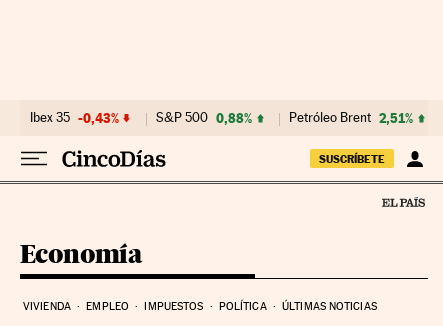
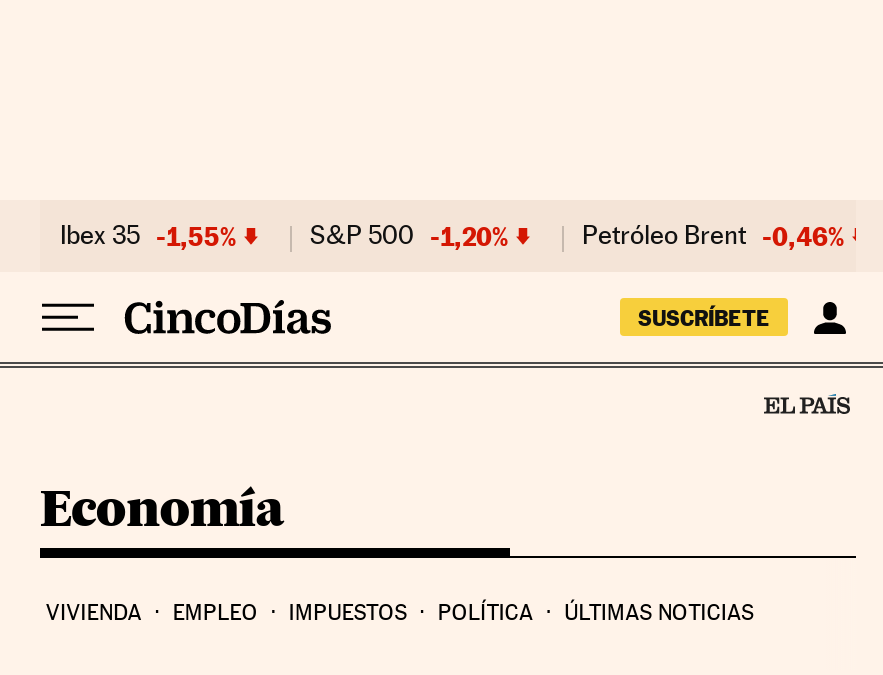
[30,110,119,126] Ibex 35 -0,43% -> [60,220,236,252] Ibex 35 -1,55%
[156,110,252,126] S&P 500 0,88% -> [310,220,508,252] S&P 500 -1,20%
[289,110,413,126] Petróleo Brent 2,51% -> [582,220,844,252] Petróleo Brent -0,46%

